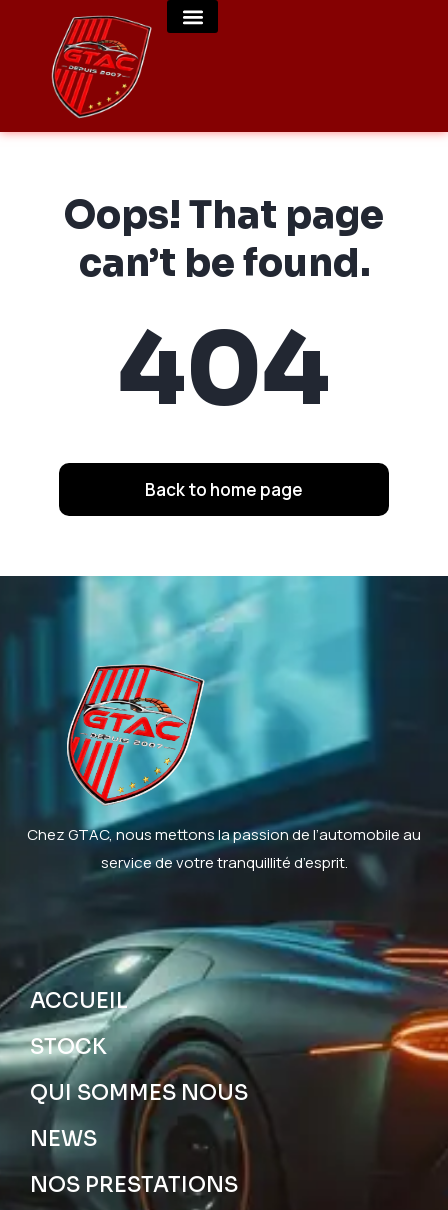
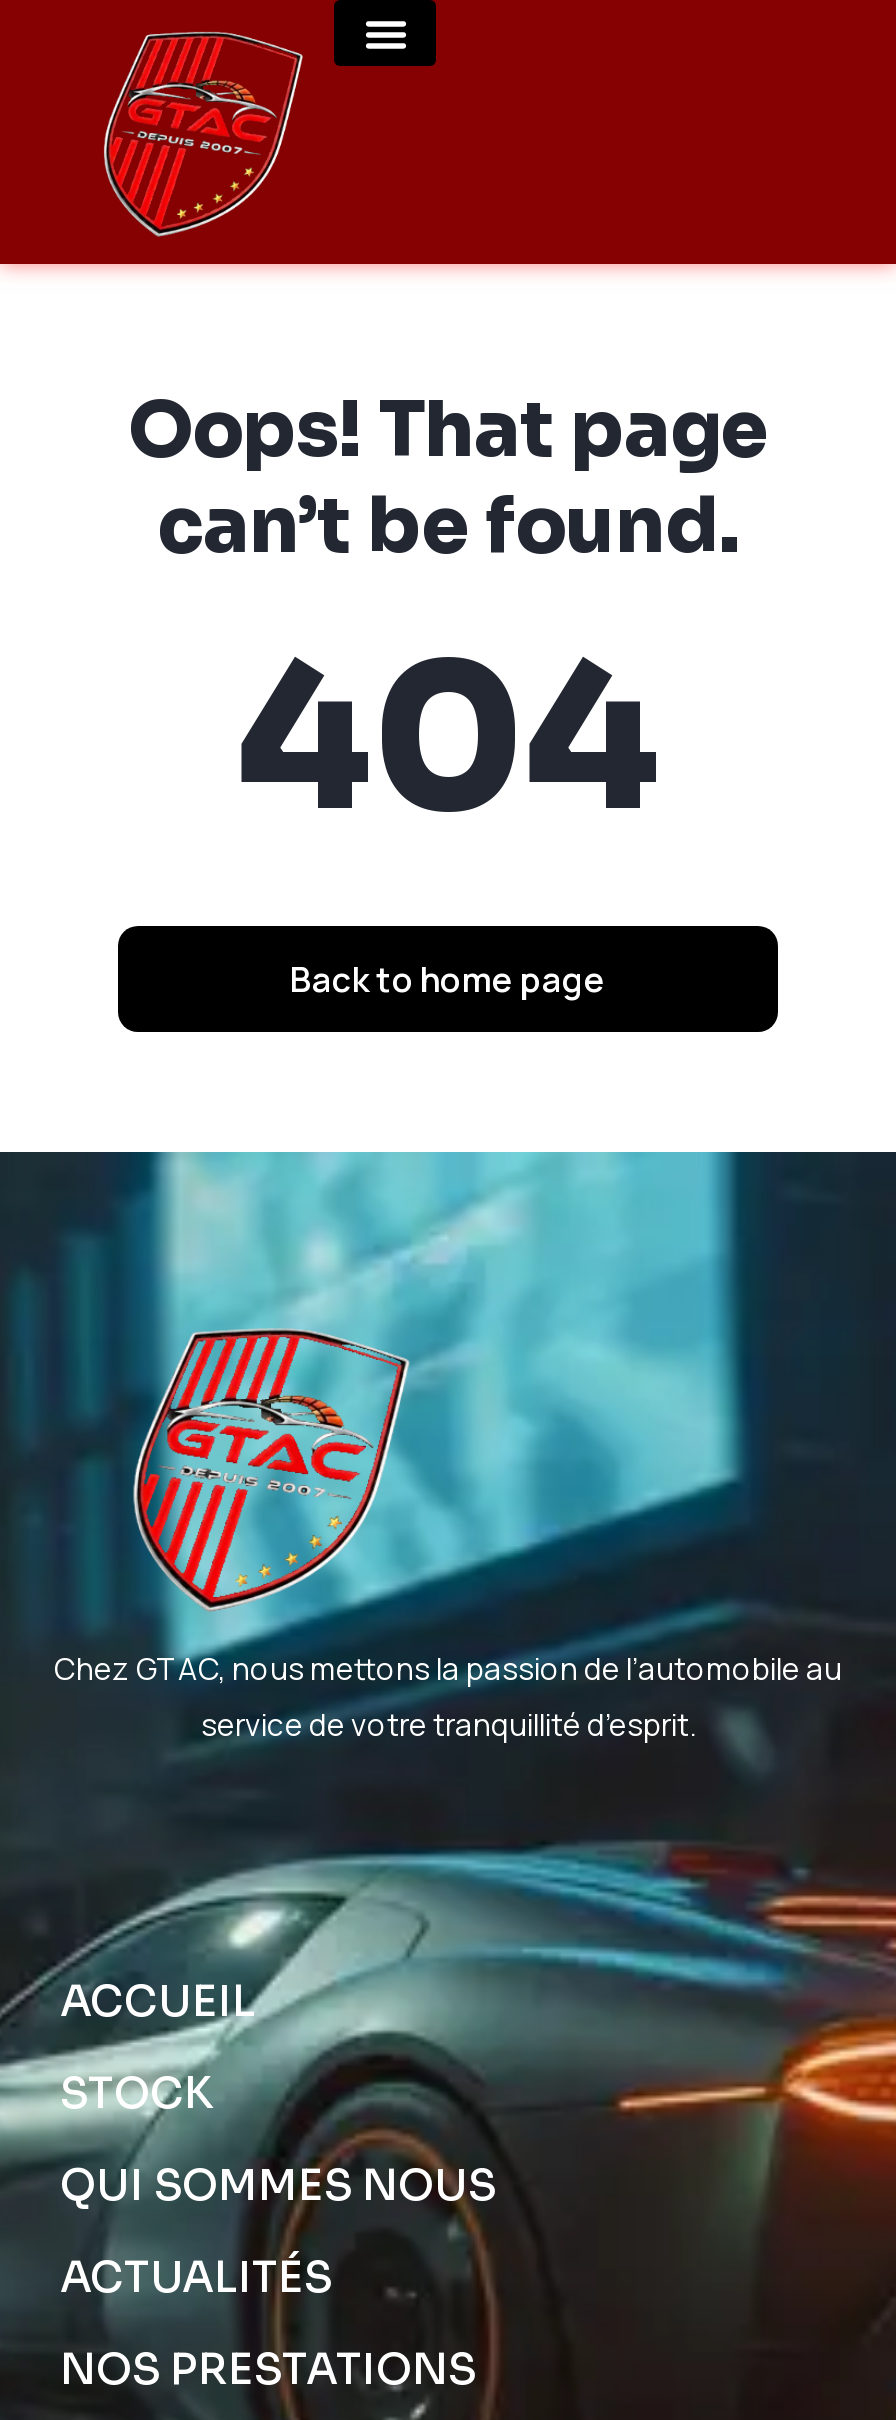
[30,1126,97,1152] NEWS -> [60,2253,332,2305] ACTUALITÉS

